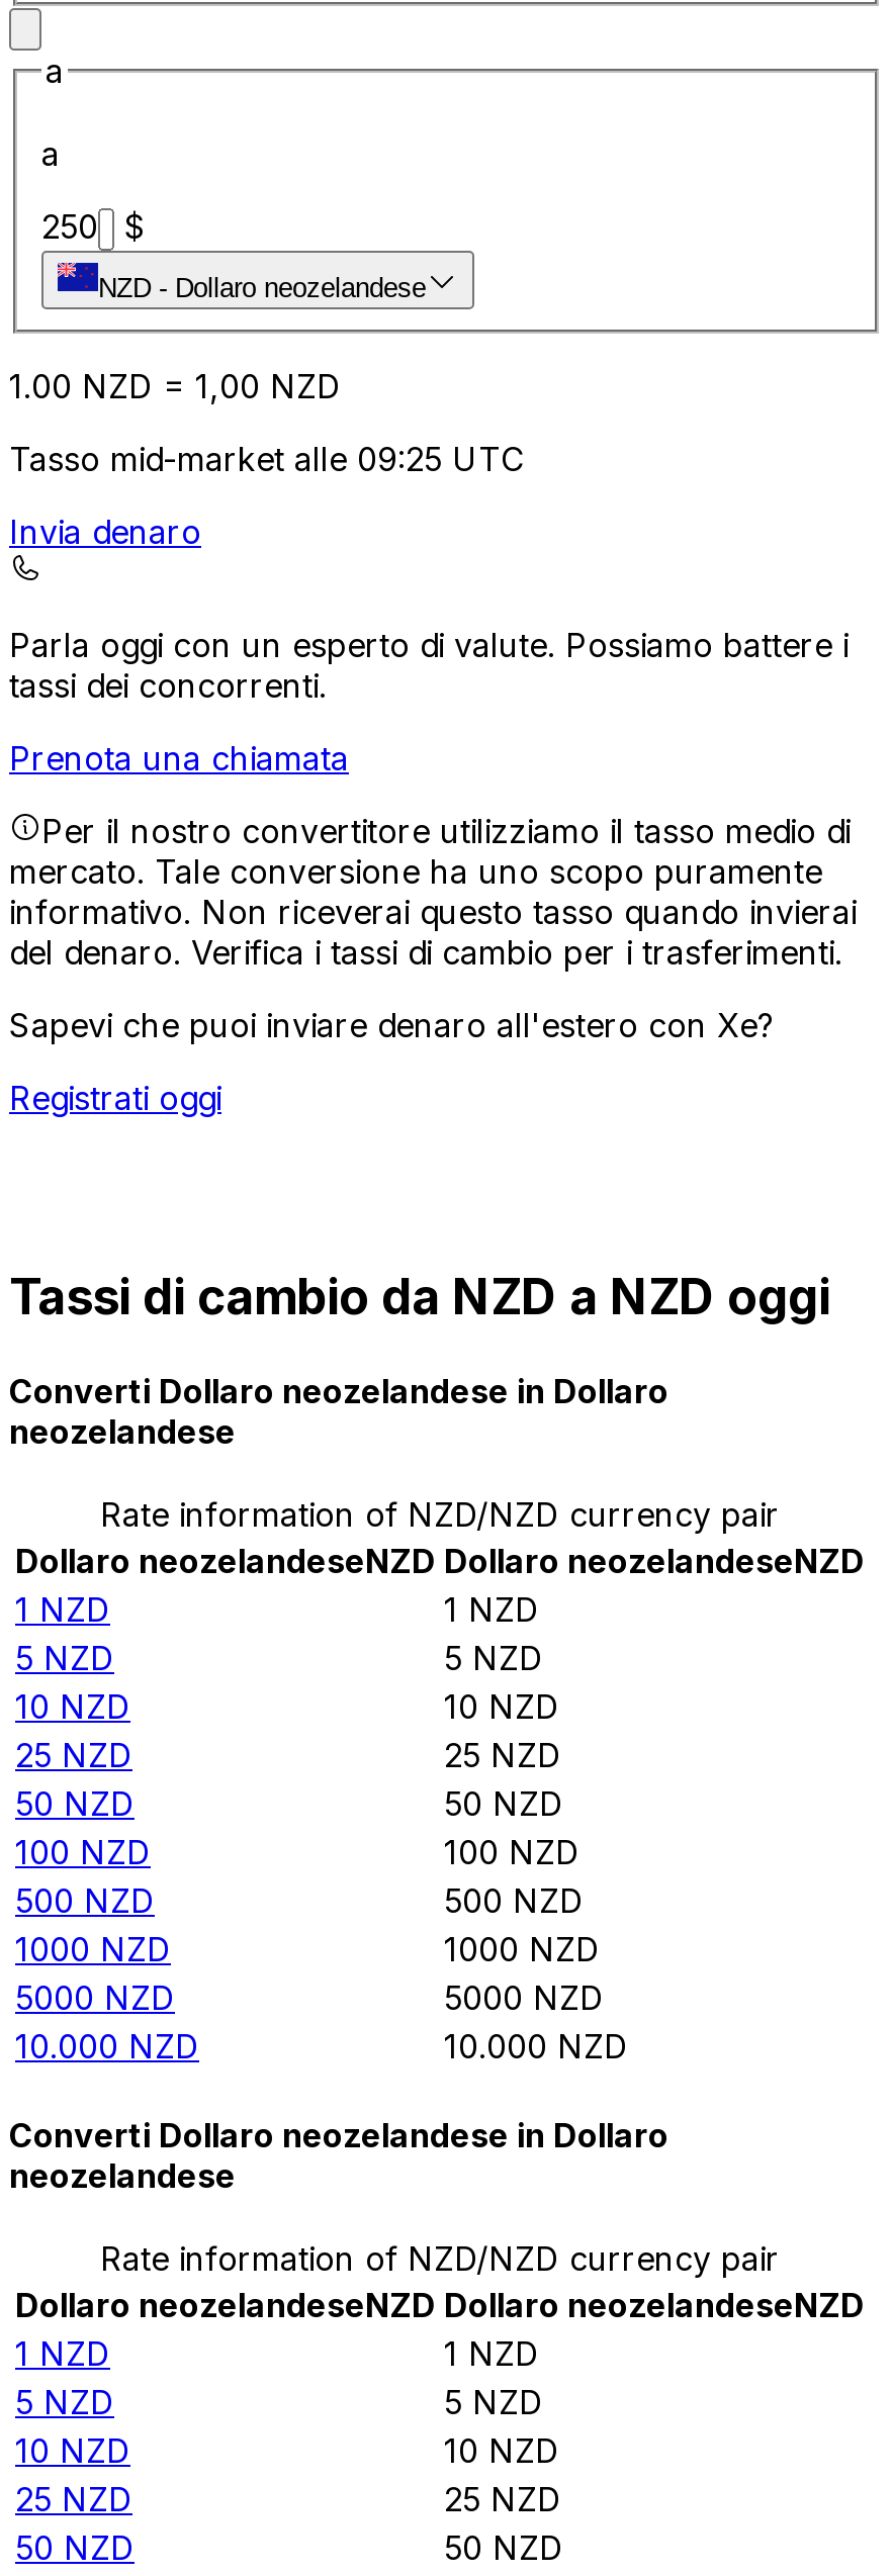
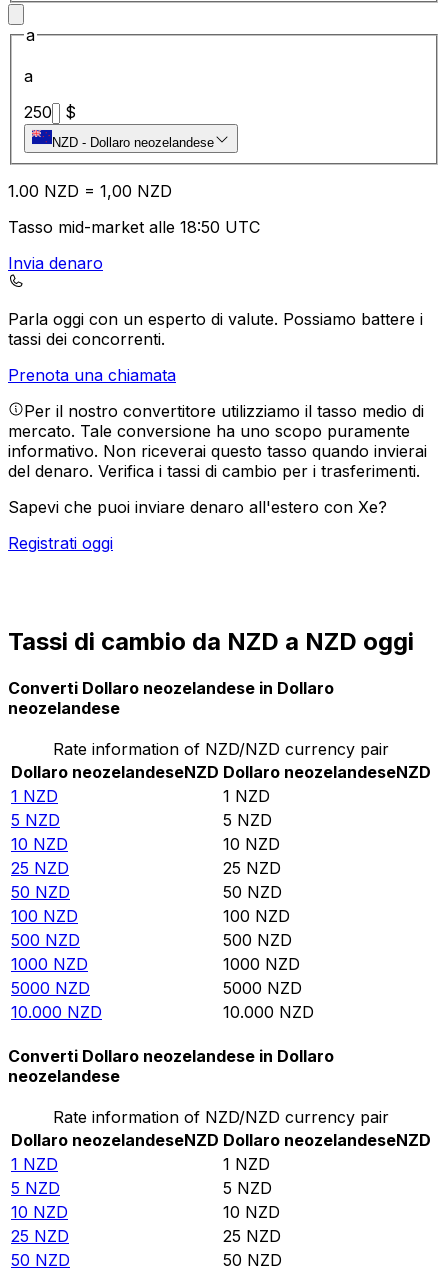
[9,440,523,480] Tasso mid-market alle 09:25 UTC -> [8,217,260,237] Tasso mid-market alle 18:50 UTC

